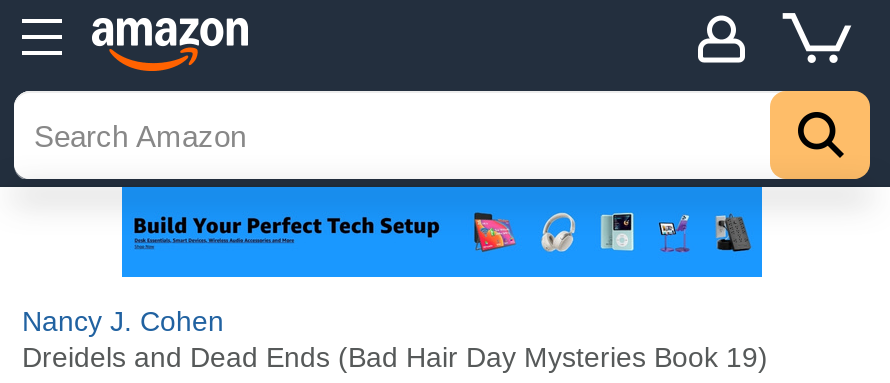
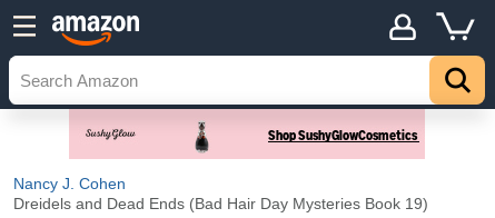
[120,185,764,279] [image] -> [69,108,425,159] [image]

